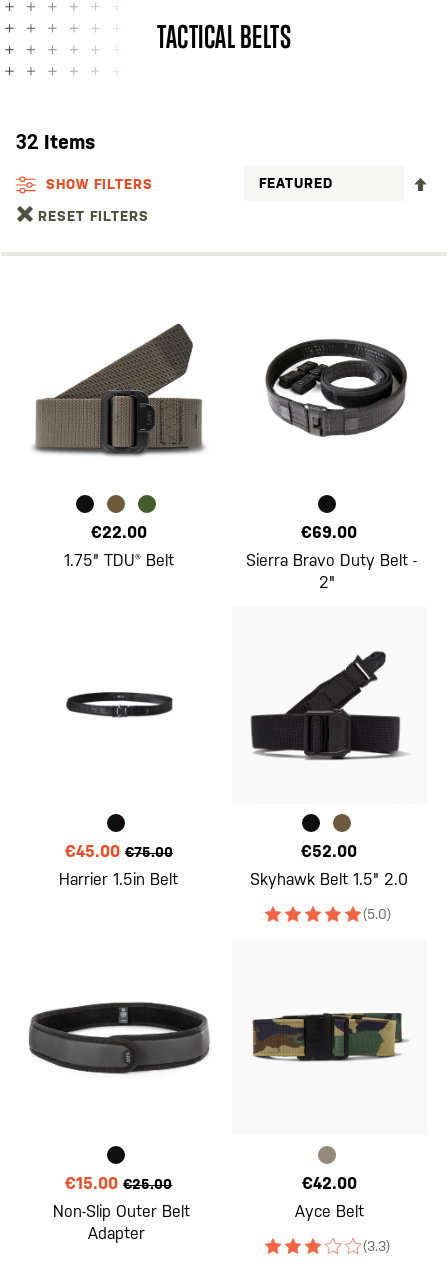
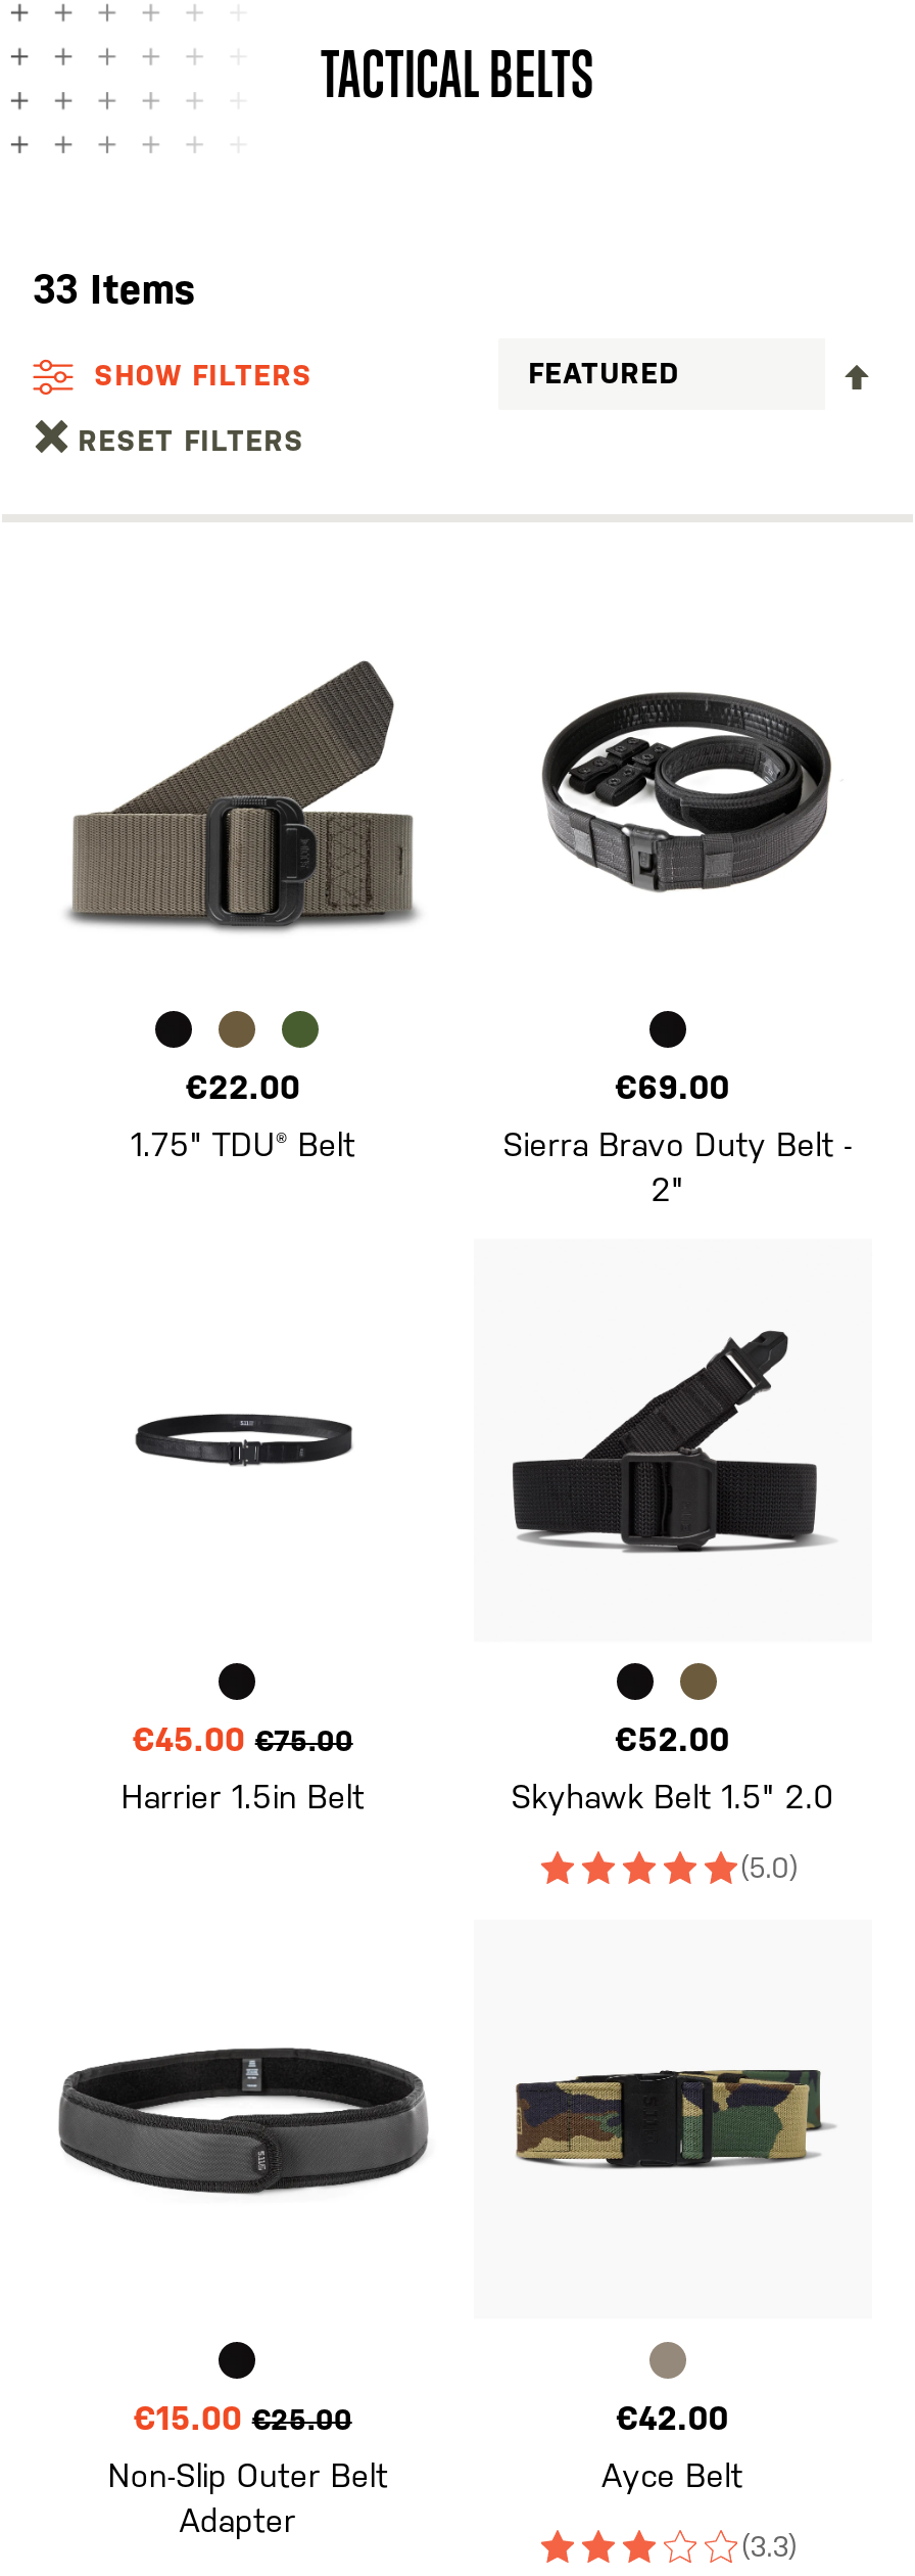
[16,130,95,154] 32 Items -> [33,264,194,313] 33 Items

